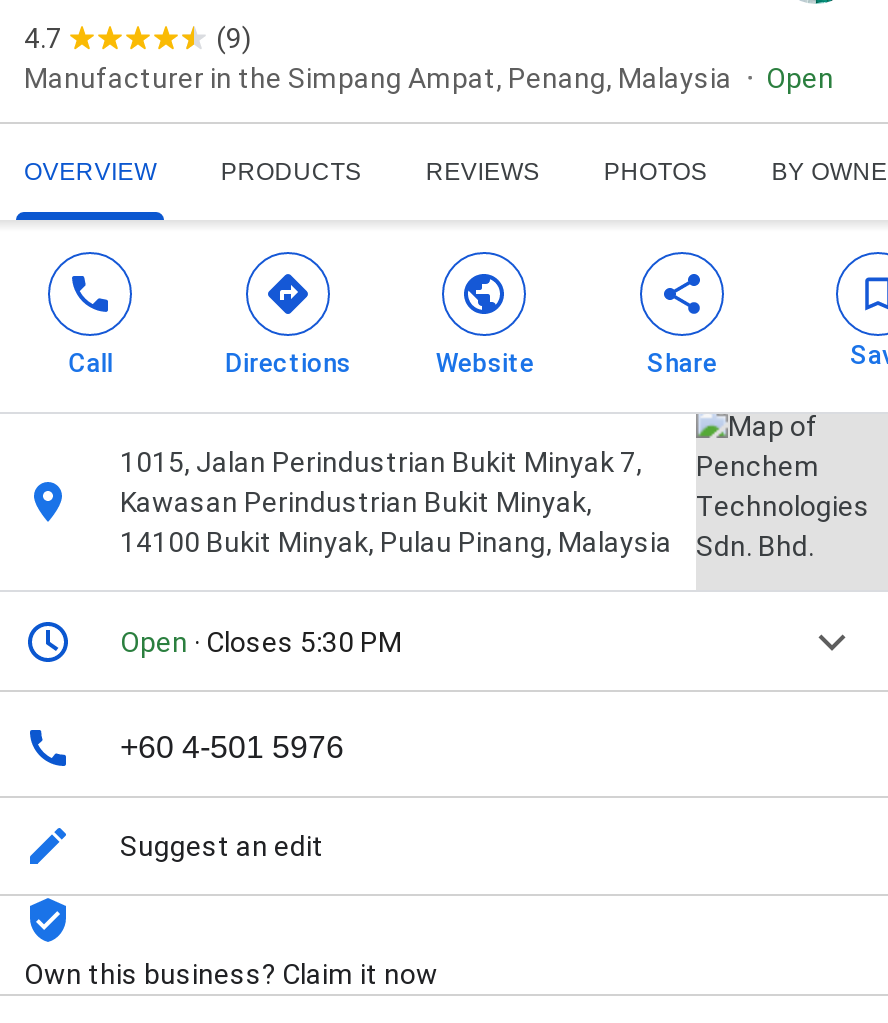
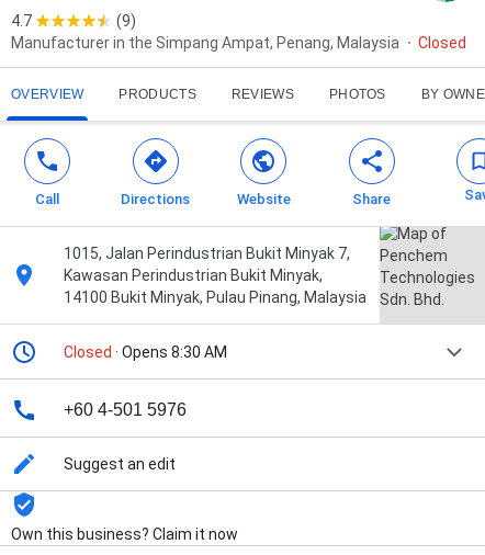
[766,62,834,94] Open -> [418,34,466,52] Closed
[120,626,402,658] Open · Closes 5:30 PM -> [64,344,227,361] Closed · Opens 8:30 AM

